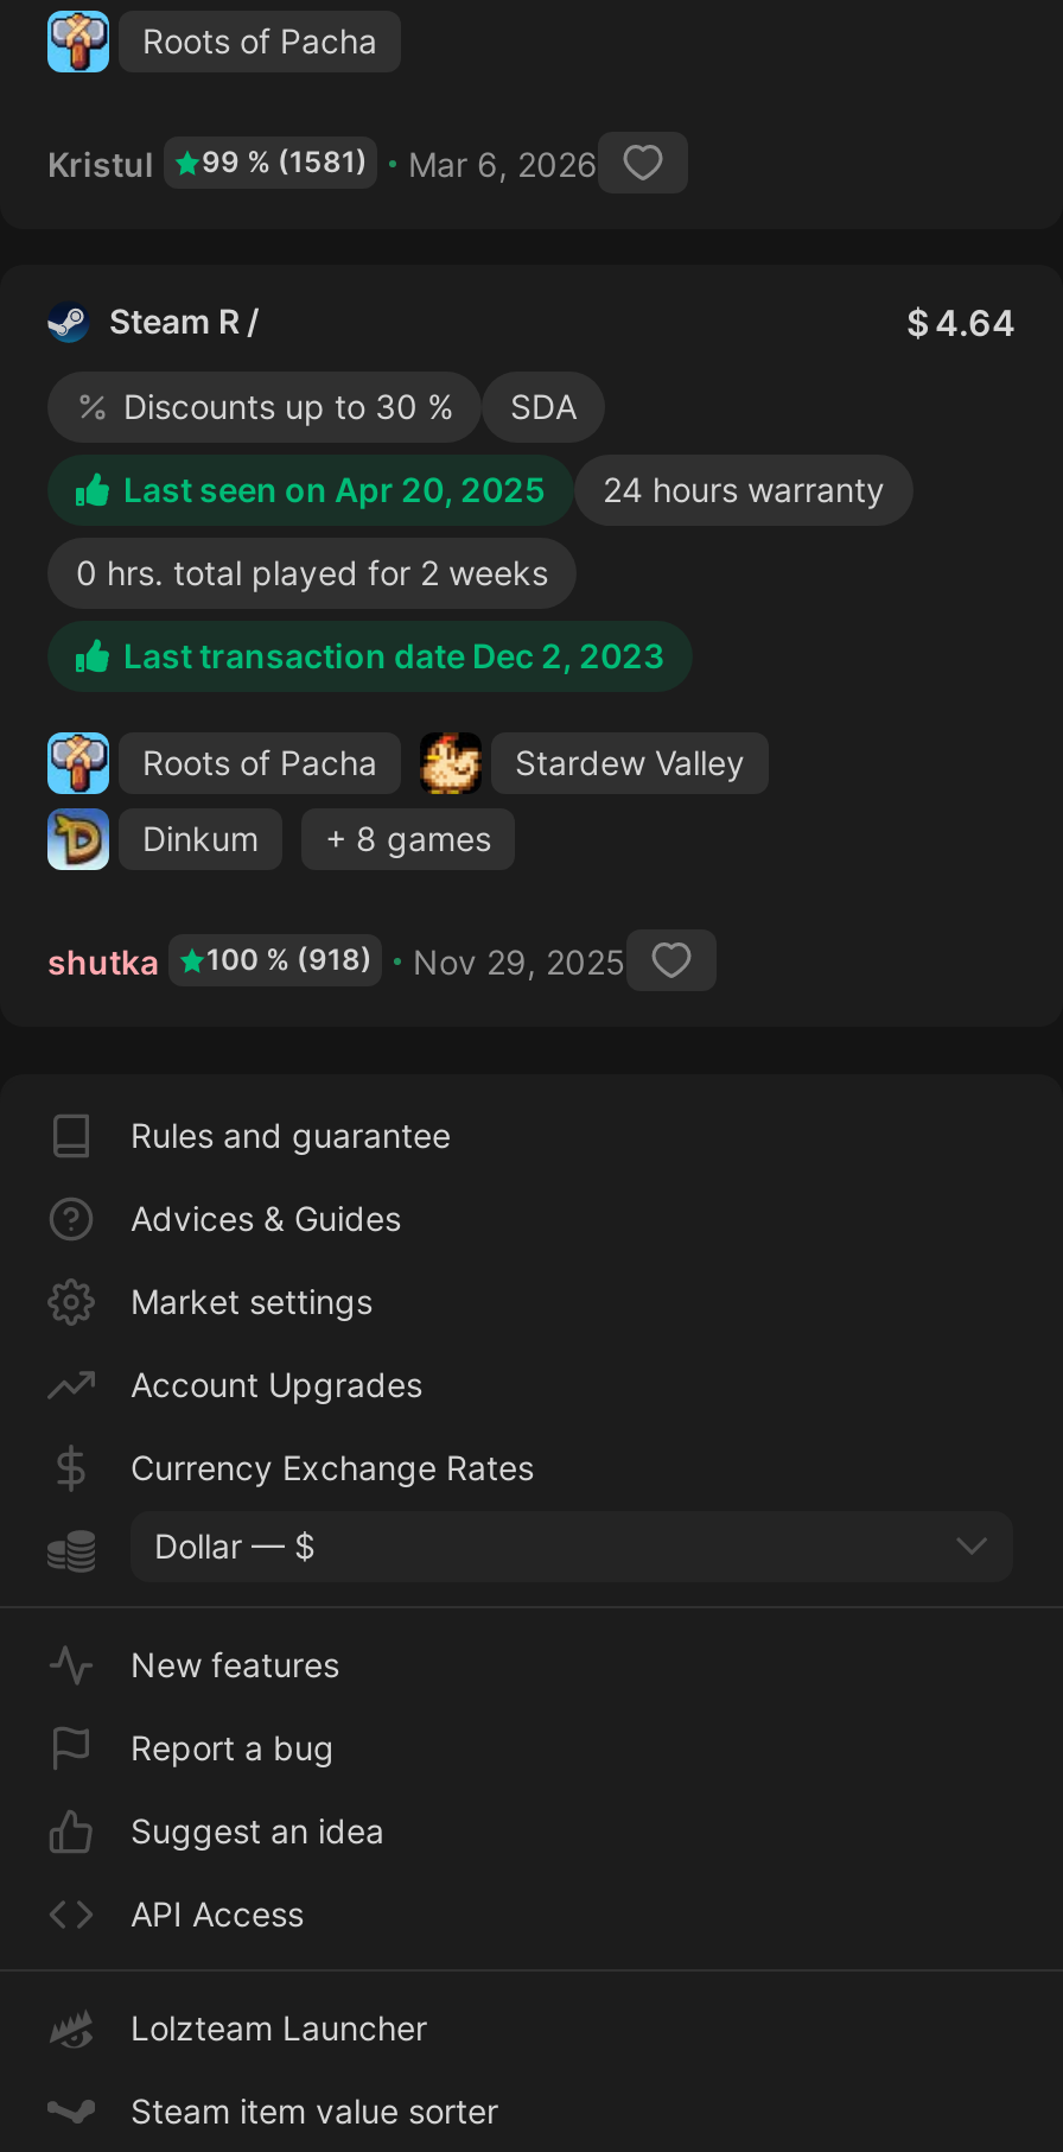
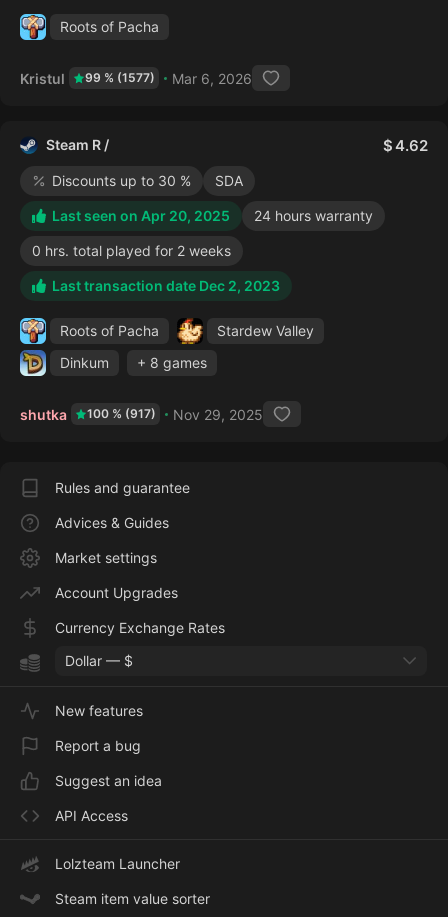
[47,142,598,183] Kristul 99 % (1581) Mar 6, 2026 -> [20,69,252,86] Kristul 99 % (1577) Mar 6, 2026
[935,300,1016,345] 4.64 -> [395,136,428,155] 4.62
[47,940,626,980] shutka 100 % (918) Nov 29, 2025 -> [20,405,263,422] shutka 100 % (917) Nov 29, 2025

